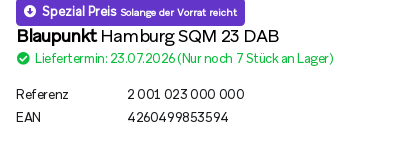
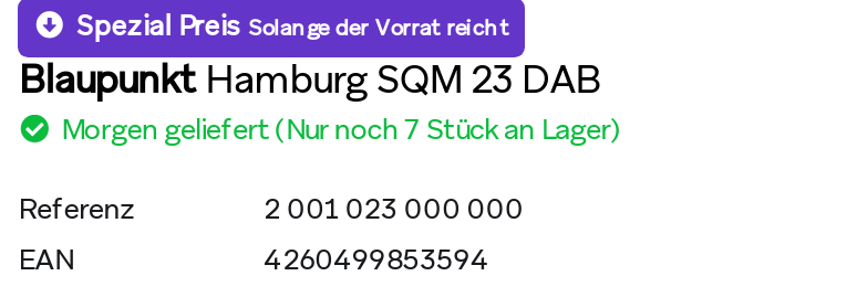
[35,50,333,67] Liefertermin: 23.07.2026 (Nur noch 7 Stück an Lager) -> [60,111,620,148] Morgen geliefert (Nur noch 7 Stück an Lager)

